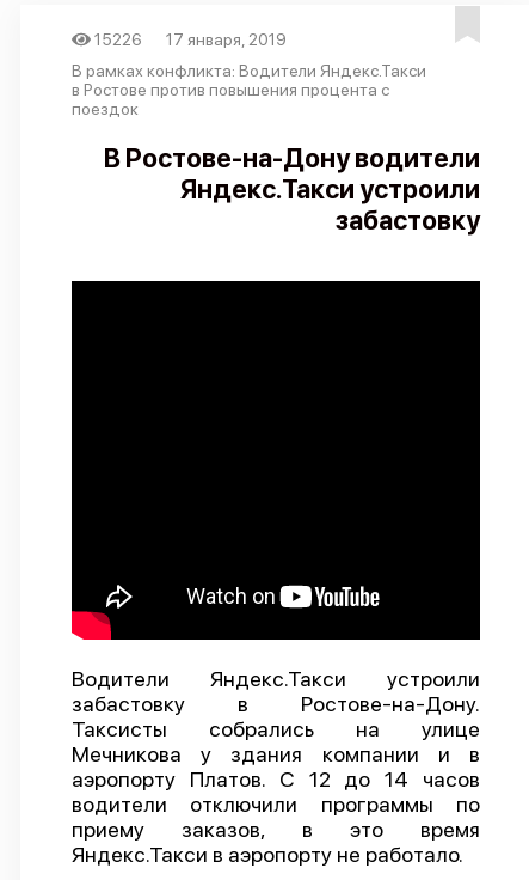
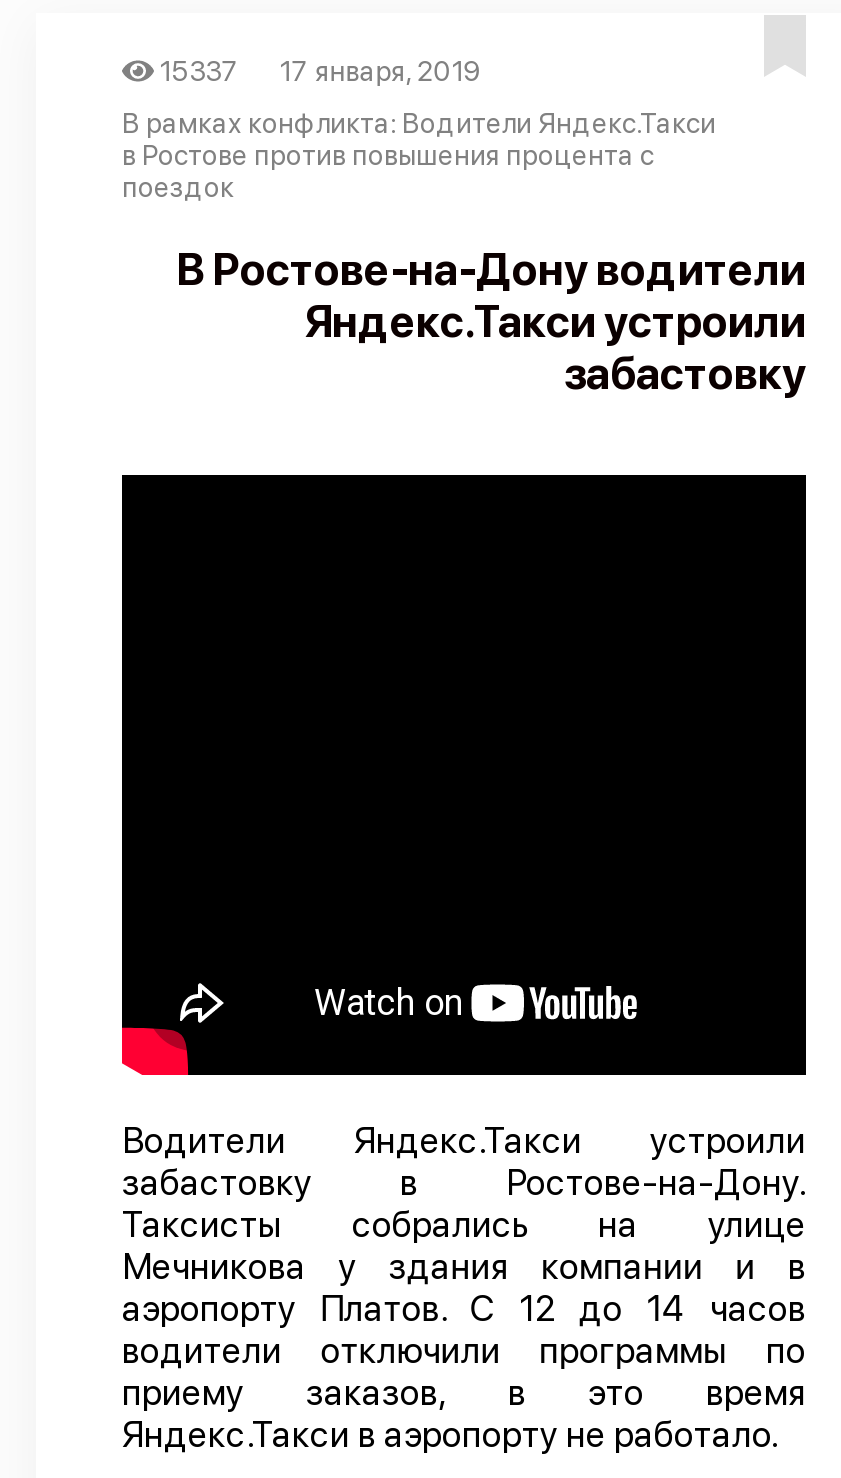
[91,30,286,49] 15226 17 января, 2019 -> [154,55,482,87] 15337 17 января, 2019

